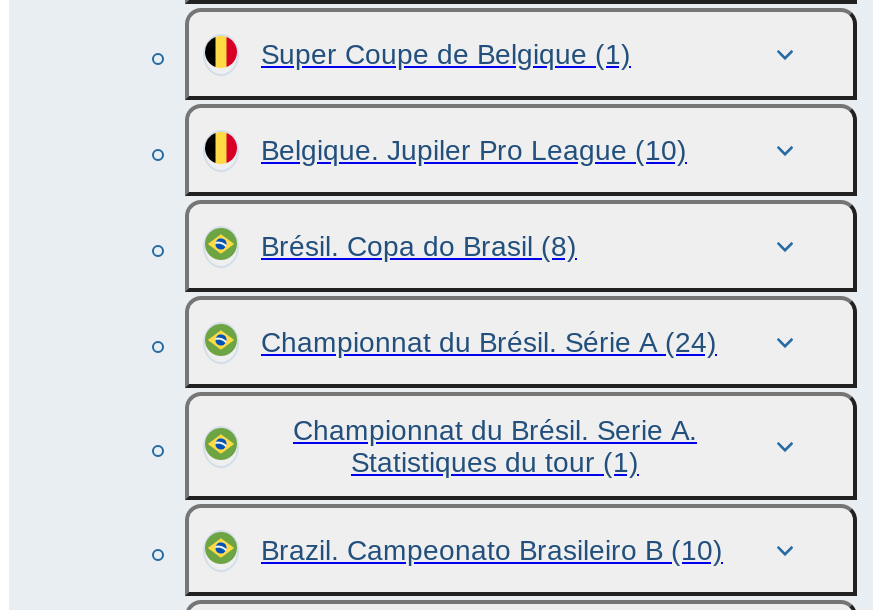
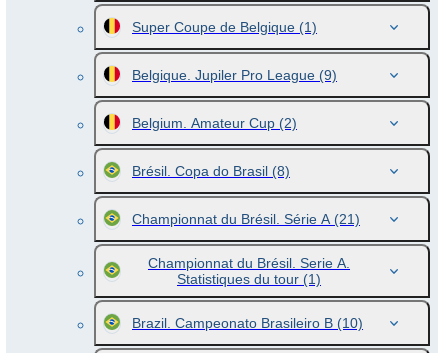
[261,134,687,166] Belgique. Jupiler Pro League (10) -> [132,67,337,131] Belgique. Jupiler Pro League (9) | Belgium. Amateur Cup (2)
[261,326,717,358] Championnat du Brésil. Série A (24) -> [132,211,360,227] Championnat du Brésil. Série A (21)

